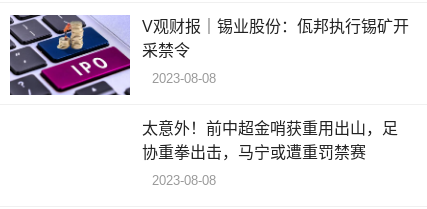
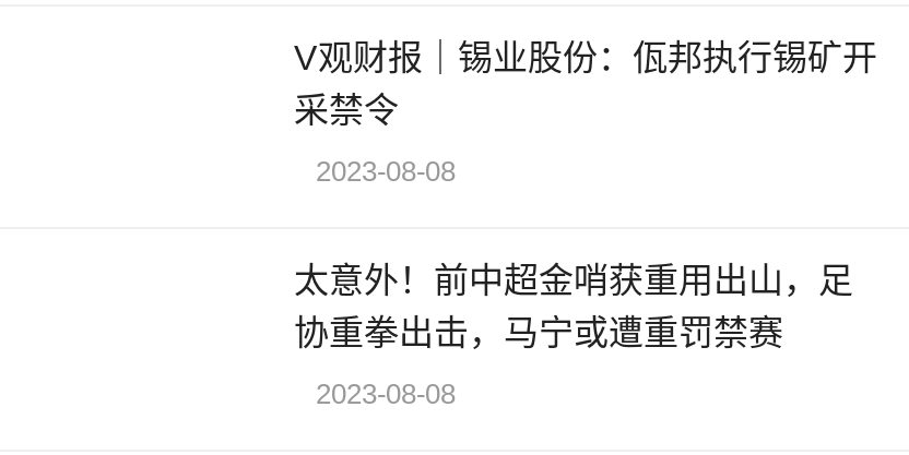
[9,14,131,96] [image] -> none

